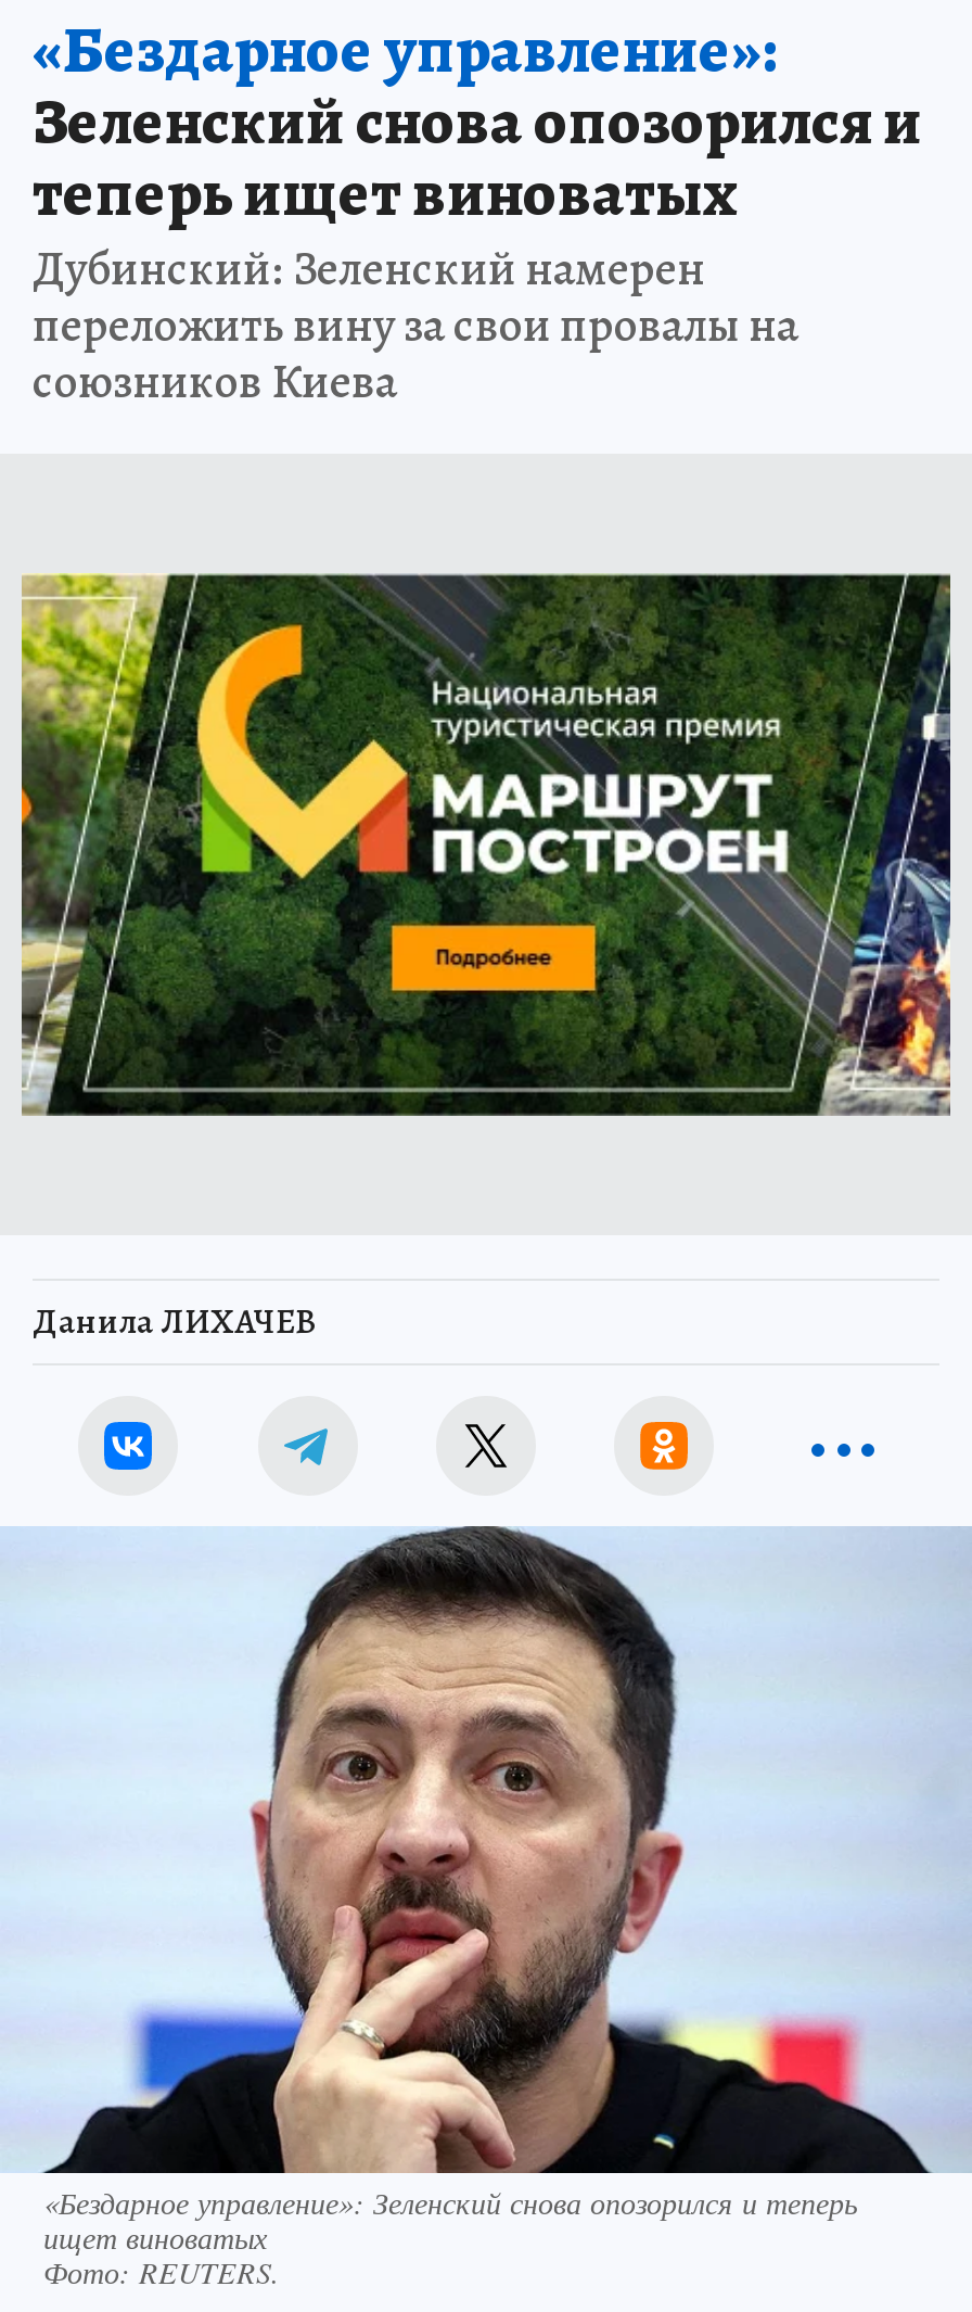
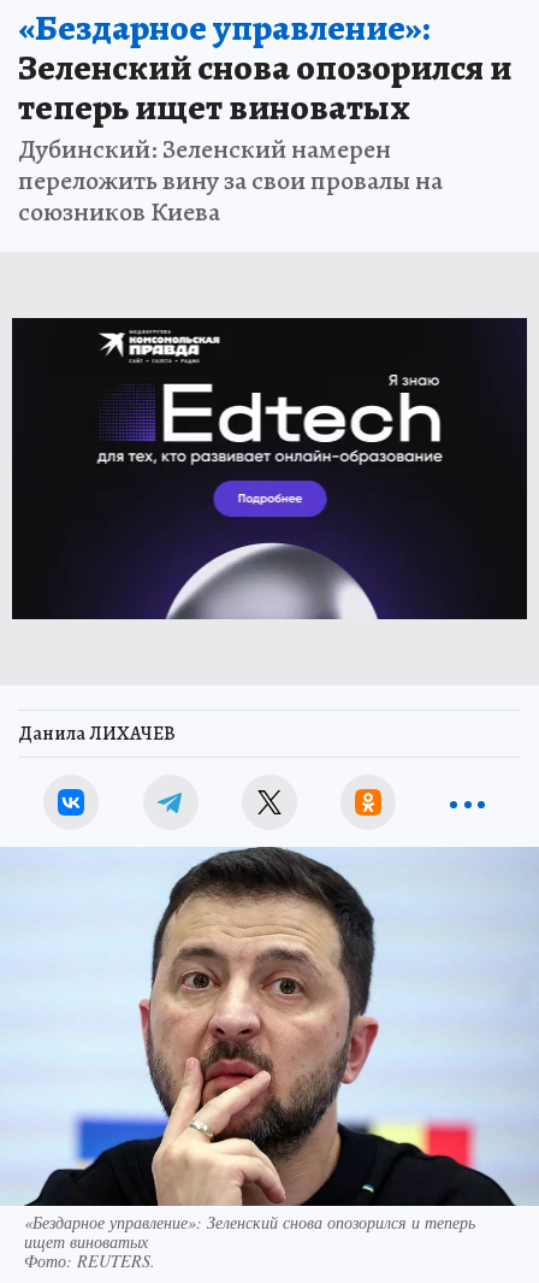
[20,573,952,1118] [image] -> [11,317,528,619] [image]

